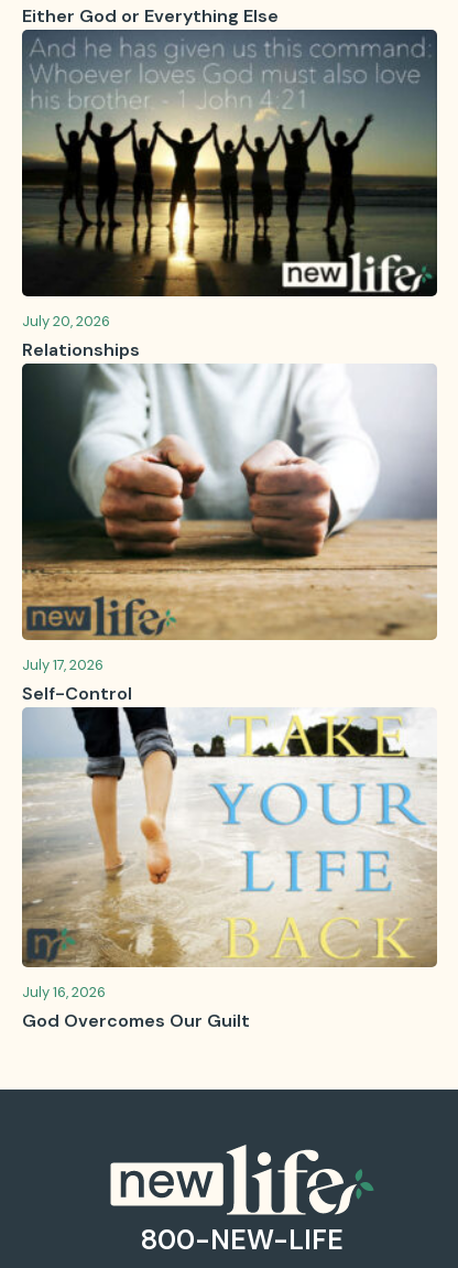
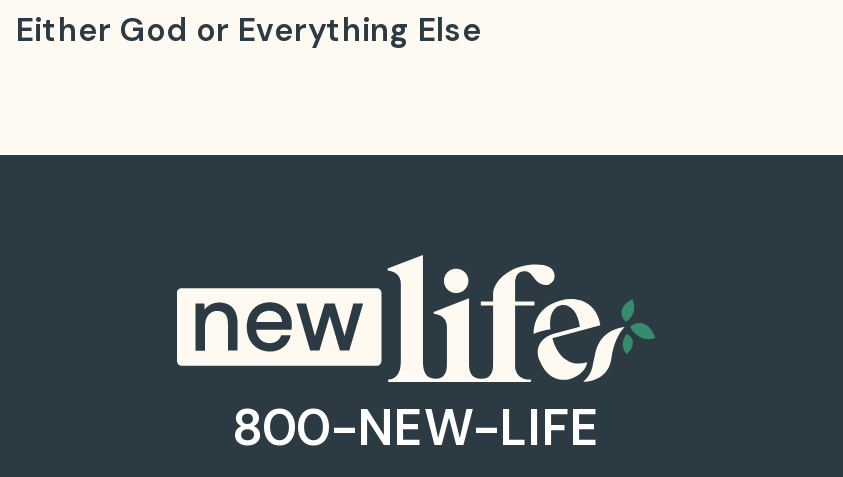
[21,29,438,361] [image] | July 20, 2026 | Relationships -> none
[21,362,438,705] [image] | July 17, 2026 | Self-Control -> none
[21,706,438,1033] [image] | July 16, 2026 | God Overcomes Our Guilt -> none

